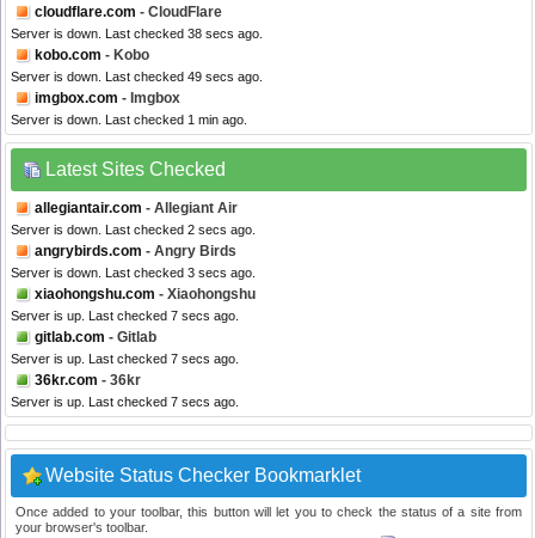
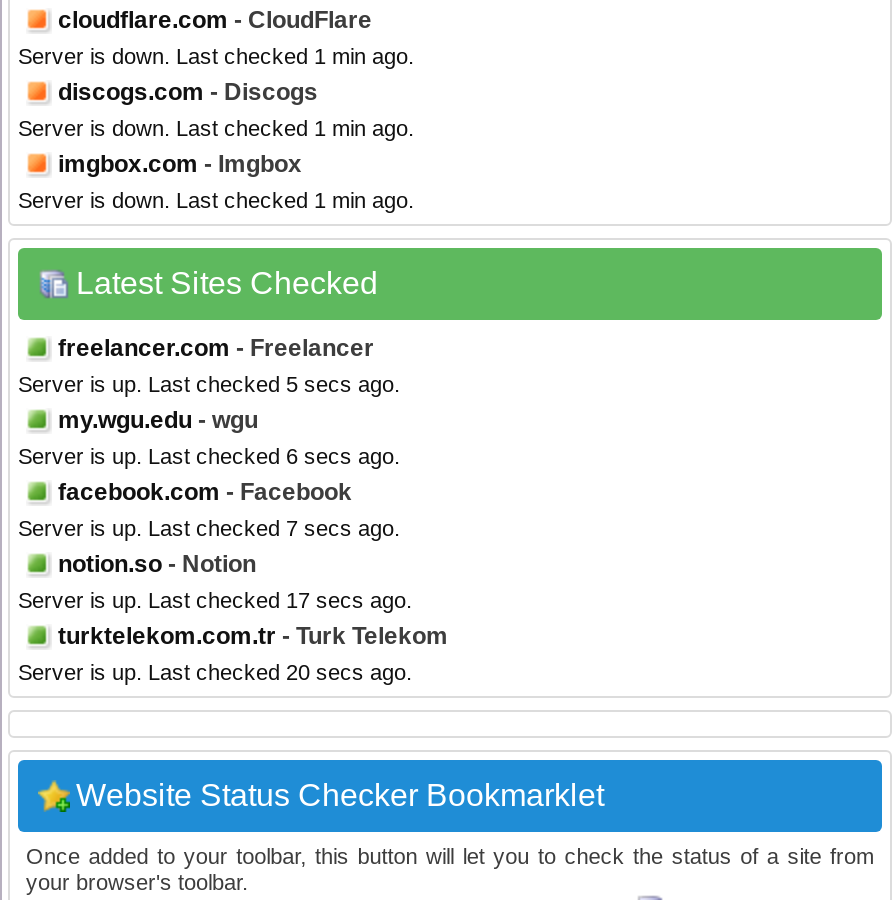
[11,26,263,84] Server is down. Last checked 38 secs ago. | kobo.com - Kobo | Server is down. Last checked 49 secs ago. -> [18,44,414,140] Server is down. Last checked 1 min ago. | discogs.com - Discogs | Server is down. Last checked 1 min ago.
[11,200,256,302] allegiantair.com - Allegiant Air | Server is down. Last checked 2 secs ago. | angrybirds.com - Angry Birds | Server is down. Last checked 3 secs ago. | xiaohongshu.com - Xiaohongshu -> [18,334,400,506] freelancer.com - Freelancer | Server is up. Last checked 5 secs ago. | my.wgu.edu - wgu | Server is up. Last checked 6 secs ago. | facebook.com - Facebook
[11,329,239,409] gitlab.com - Gitlab | Server is up. Last checked 7 secs ago. | 36kr.com - 36kr | Server is up. Last checked 7 secs ago. -> [18,550,448,684] notion.so - Notion | Server is up. Last checked 17 secs ago. | turktelekom.com.tr - Turk Telekom | Server is up. Last checked 20 secs ago.

